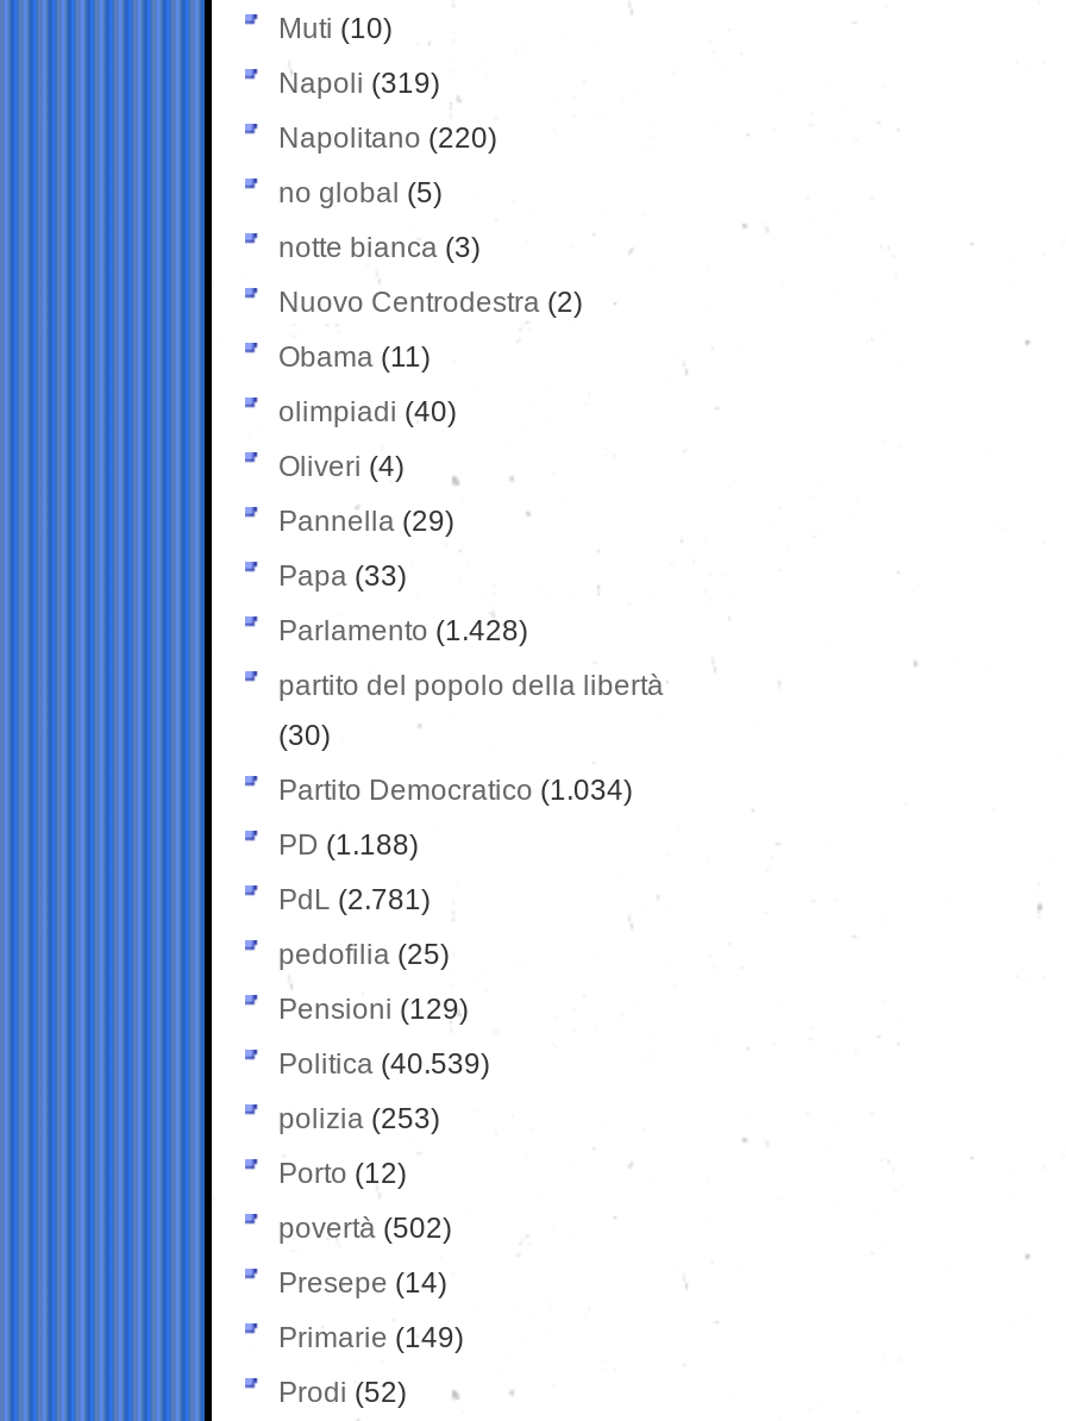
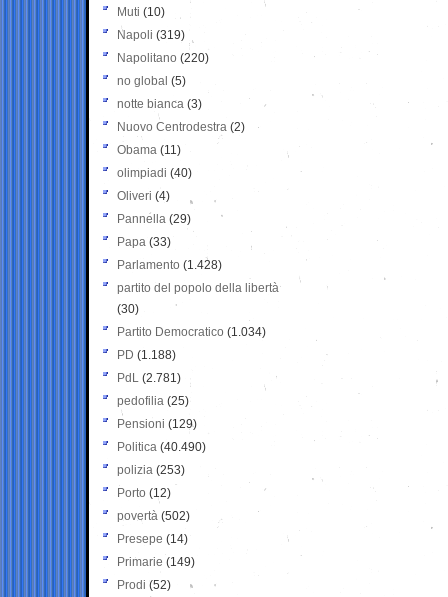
[278,1047,490,1080] Politica (40.539) -> [117,440,206,454] Politica (40.490)

